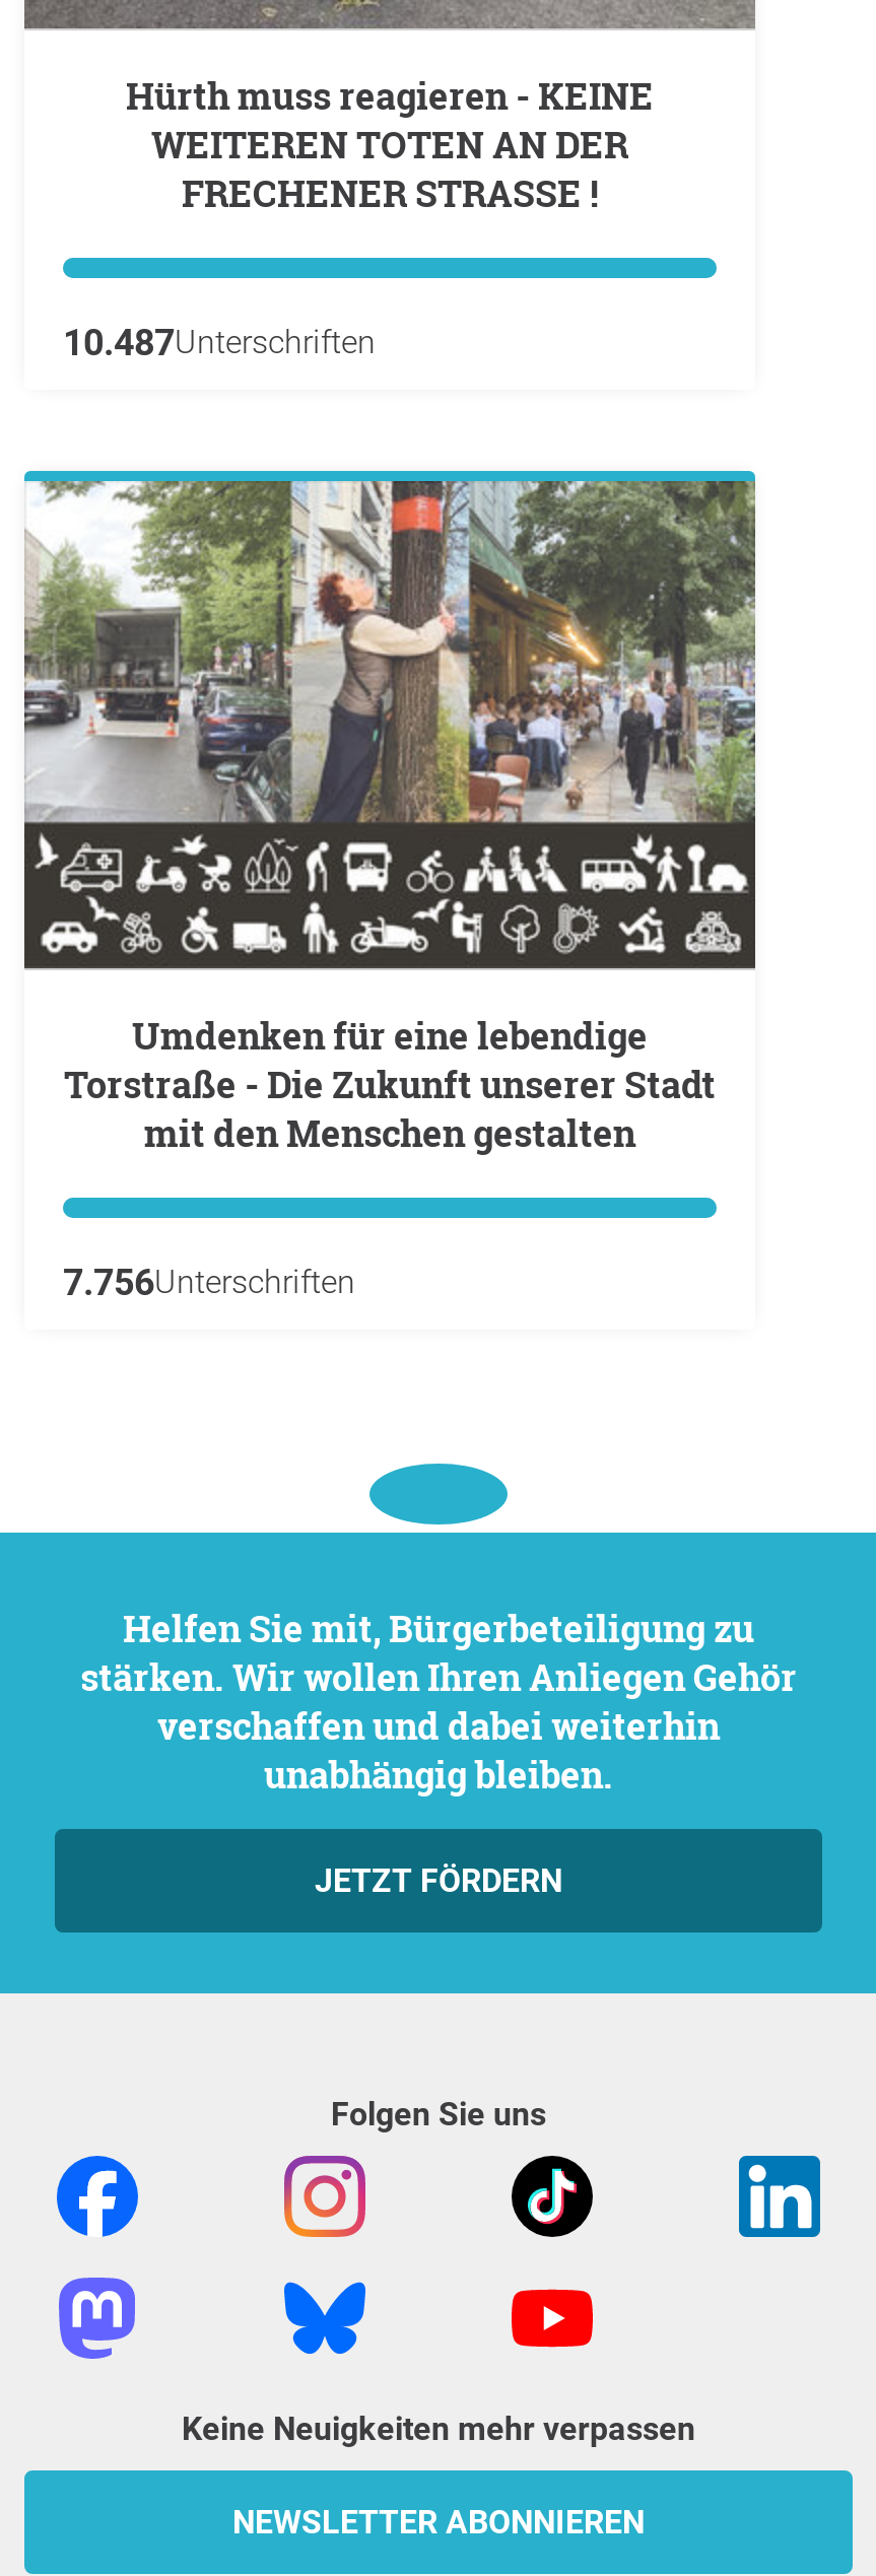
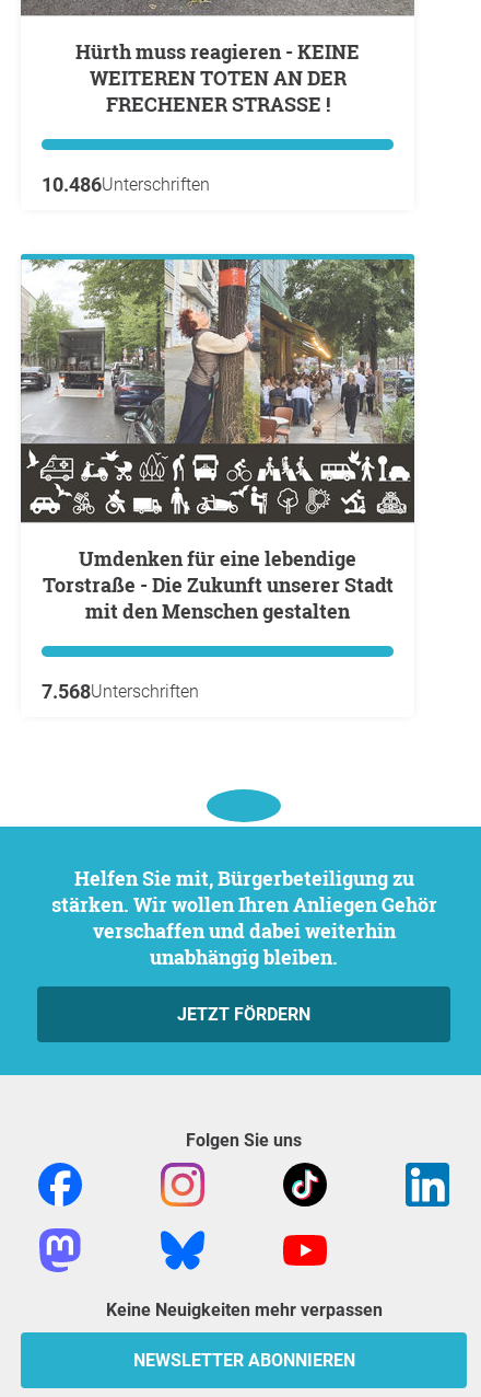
[63,320,376,363] 10.487Unterschriften -> [42,173,210,196] 10.486Unterschriften
[63,1260,355,1303] 7.756Unterschriften -> [42,680,199,703] 7.568Unterschriften

